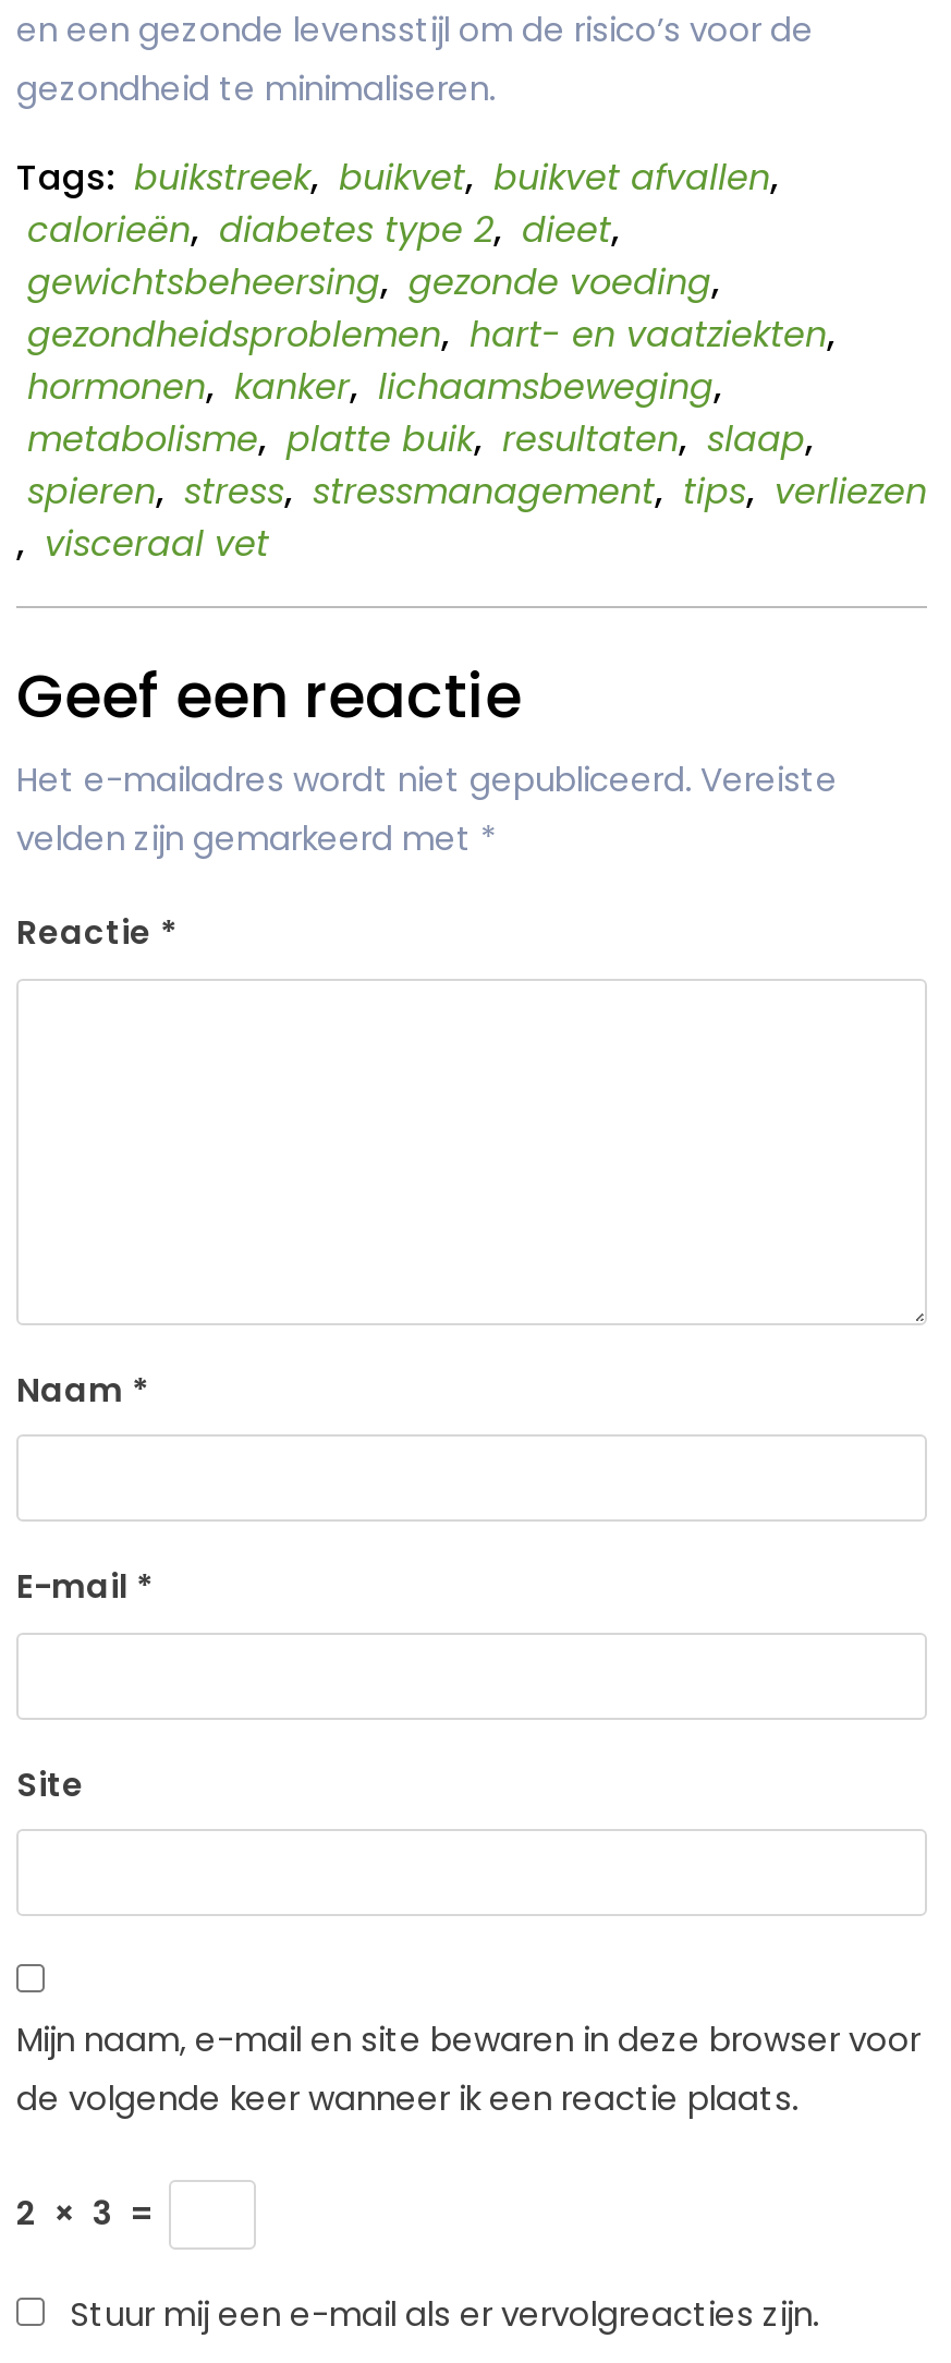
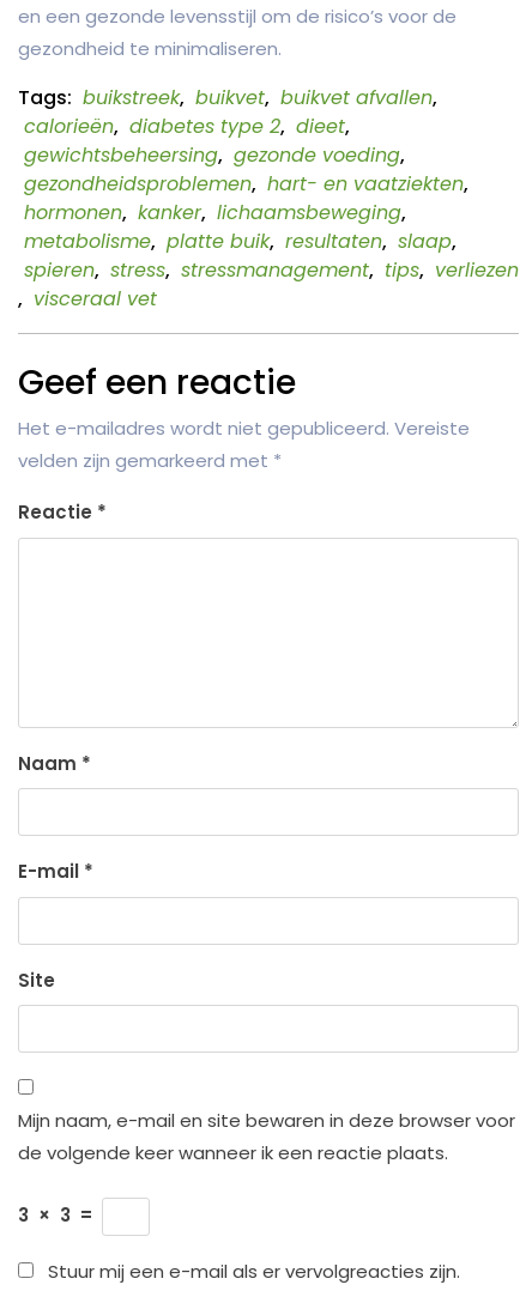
[16,2189,160,2235] 2 × 3 = -> [18,1203,97,1228] 3 × 3 =

